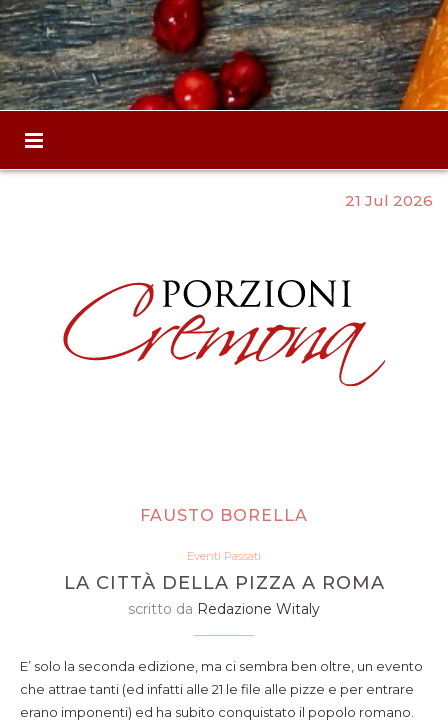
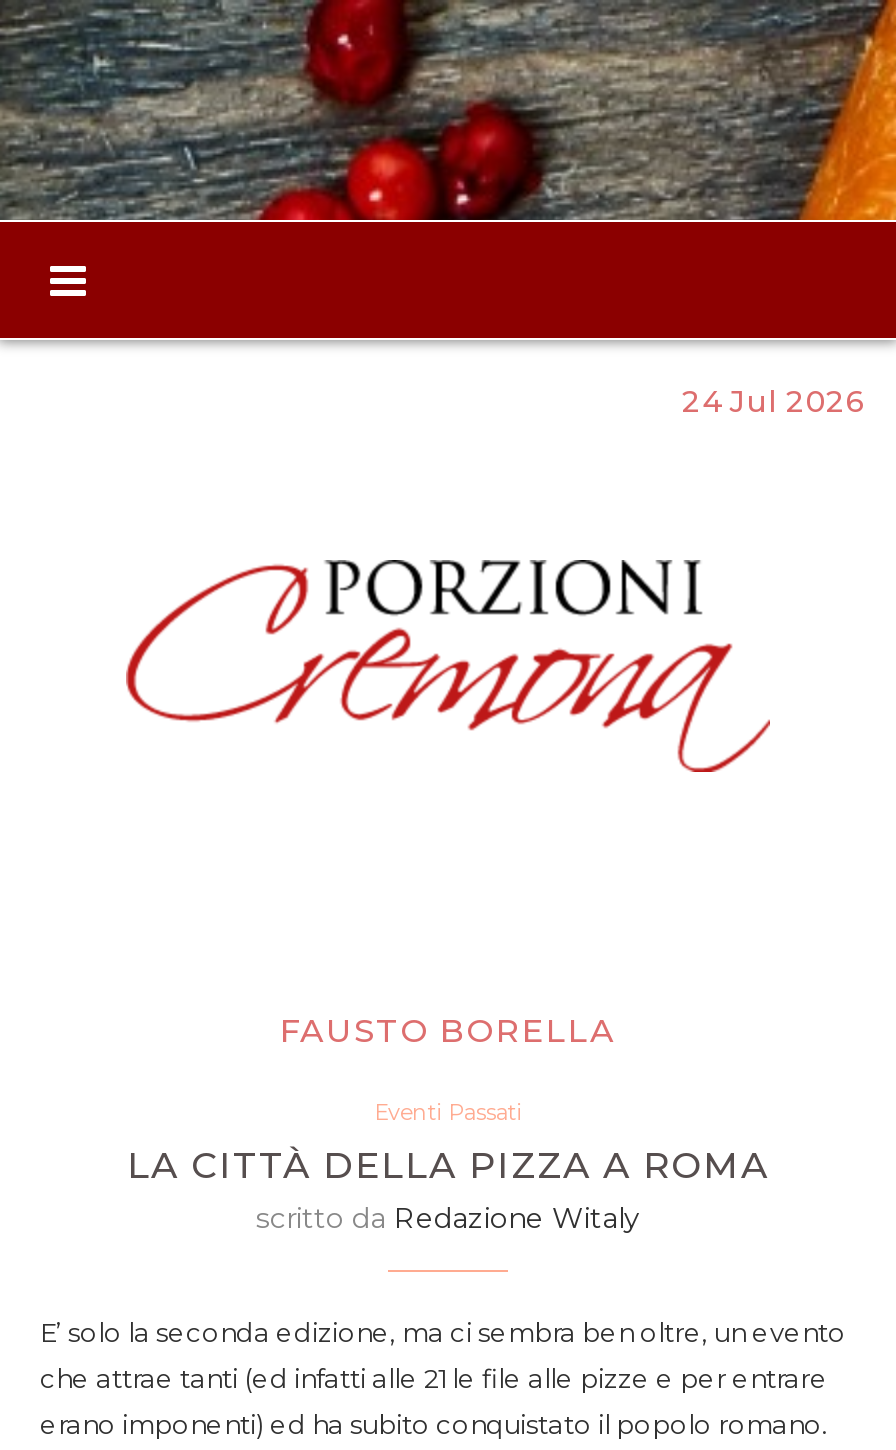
[345,191,433,210] 21 Jul 2026 -> [682,382,866,420] 24 Jul 2026

